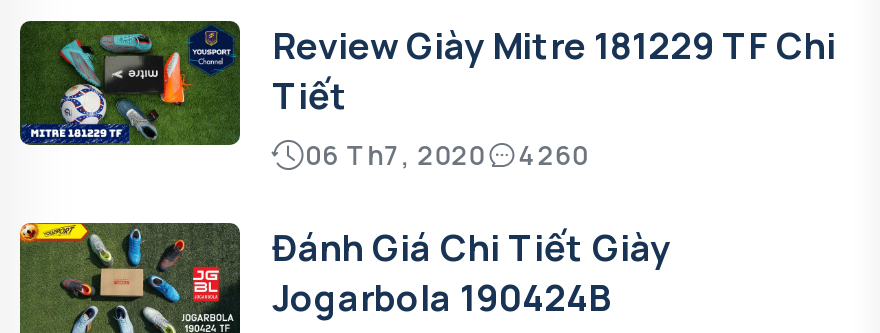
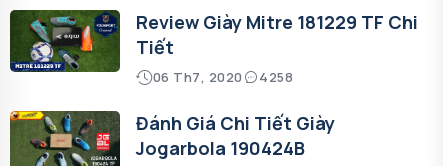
[305,136,589,172] 06 Th7, 2020 4260 -> [152,68,293,86] 06 Th7, 2020 4258

